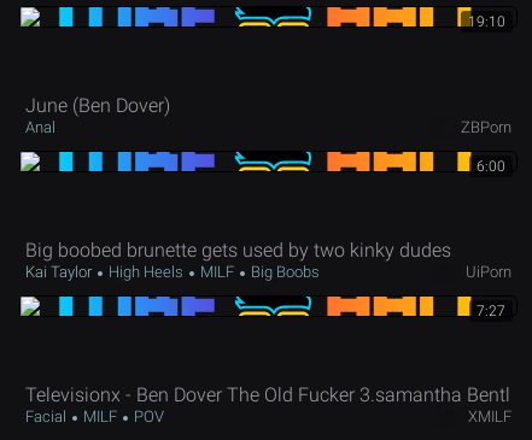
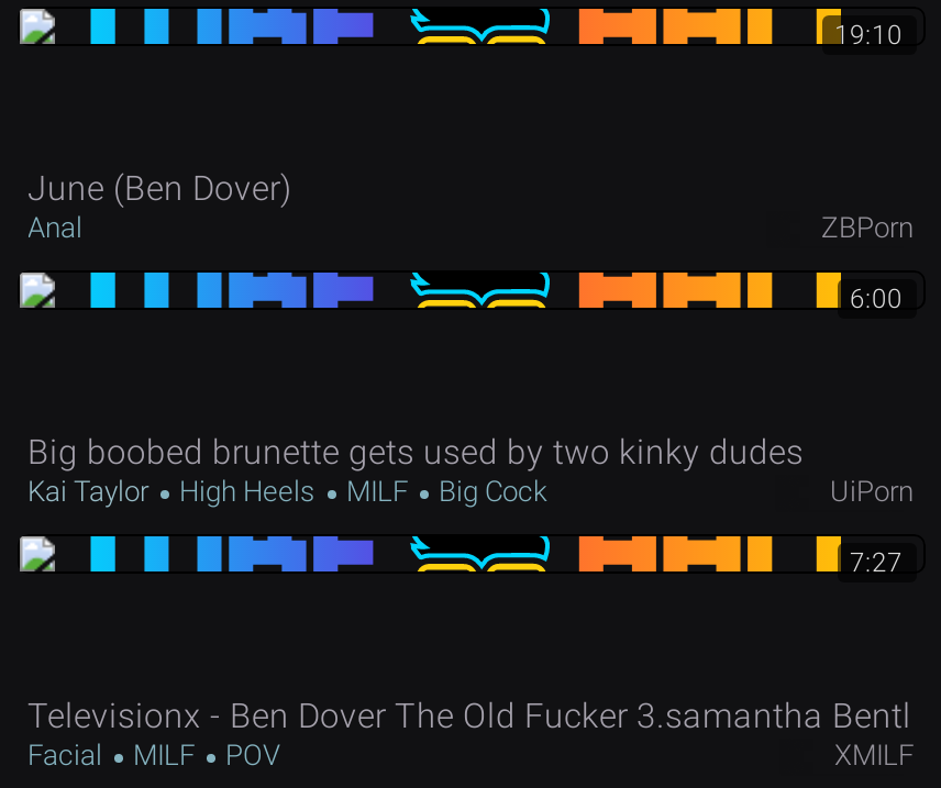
[25,263,319,281] Kai Taylor High Heels MILF Big Boobs -> [27,475,546,508] Kai Taylor High Heels MILF Big Cock

